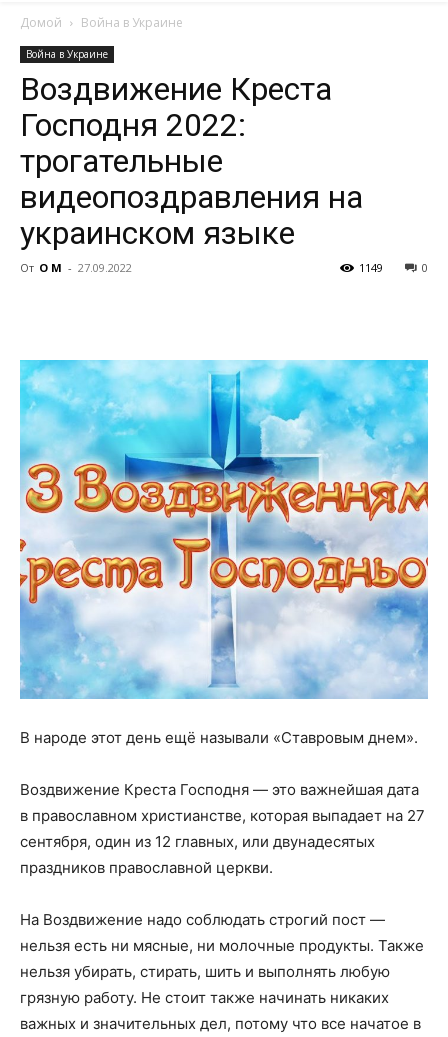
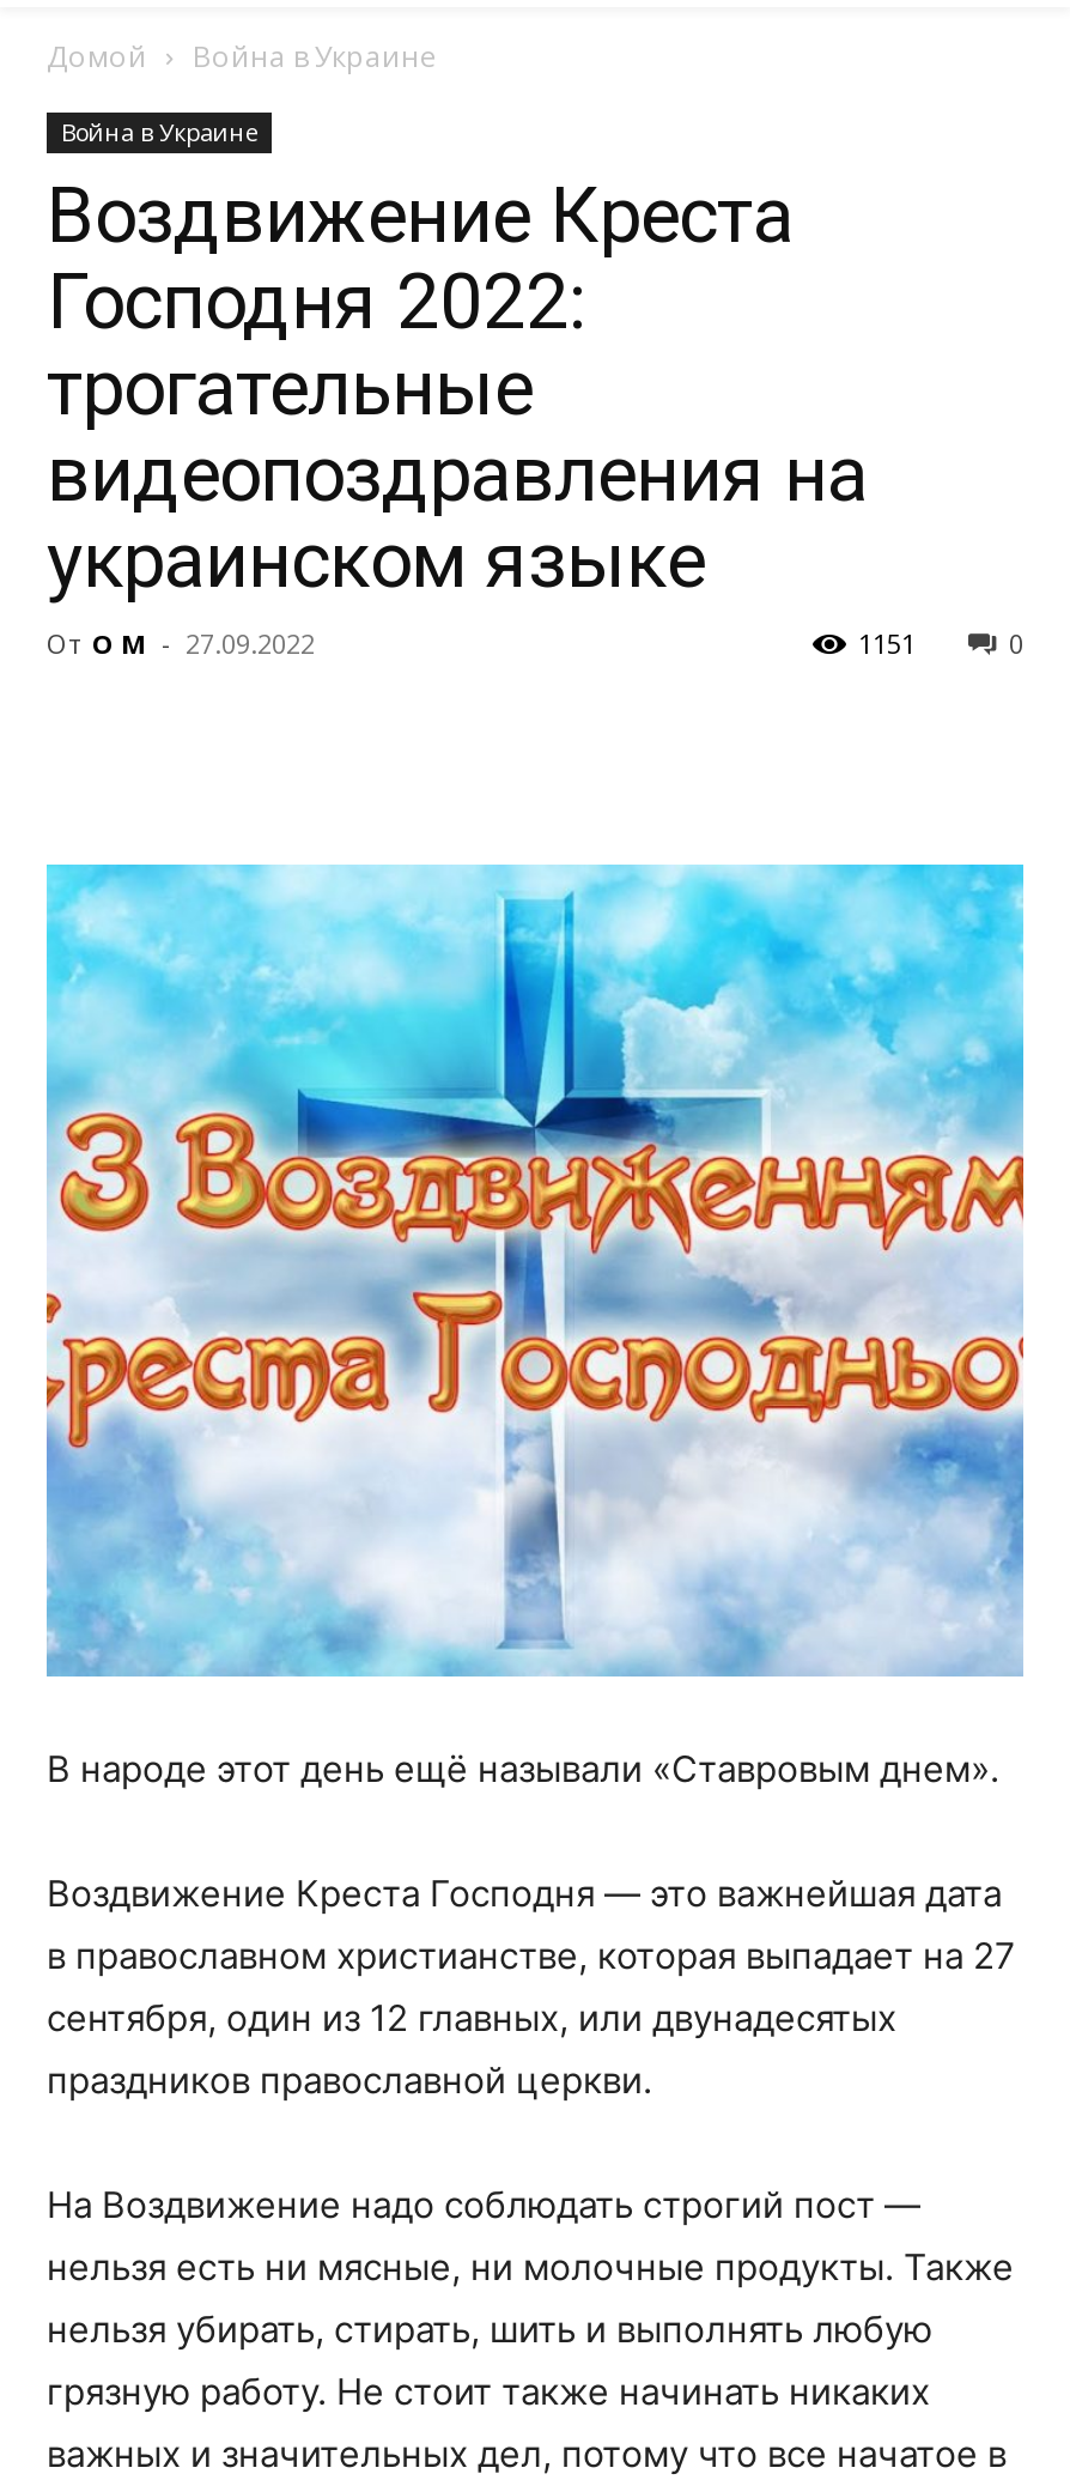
[359,260,383,275] 1149 -> [858,624,916,660] 1151

